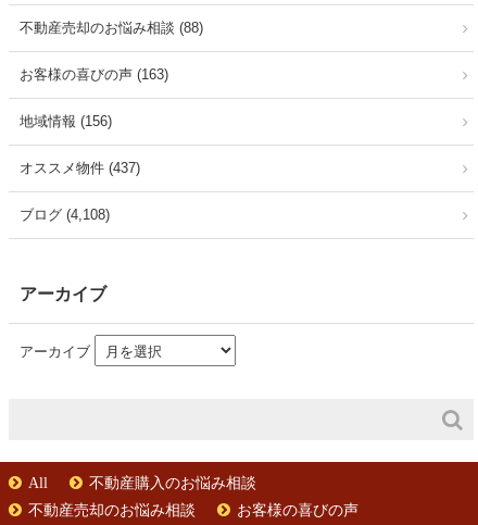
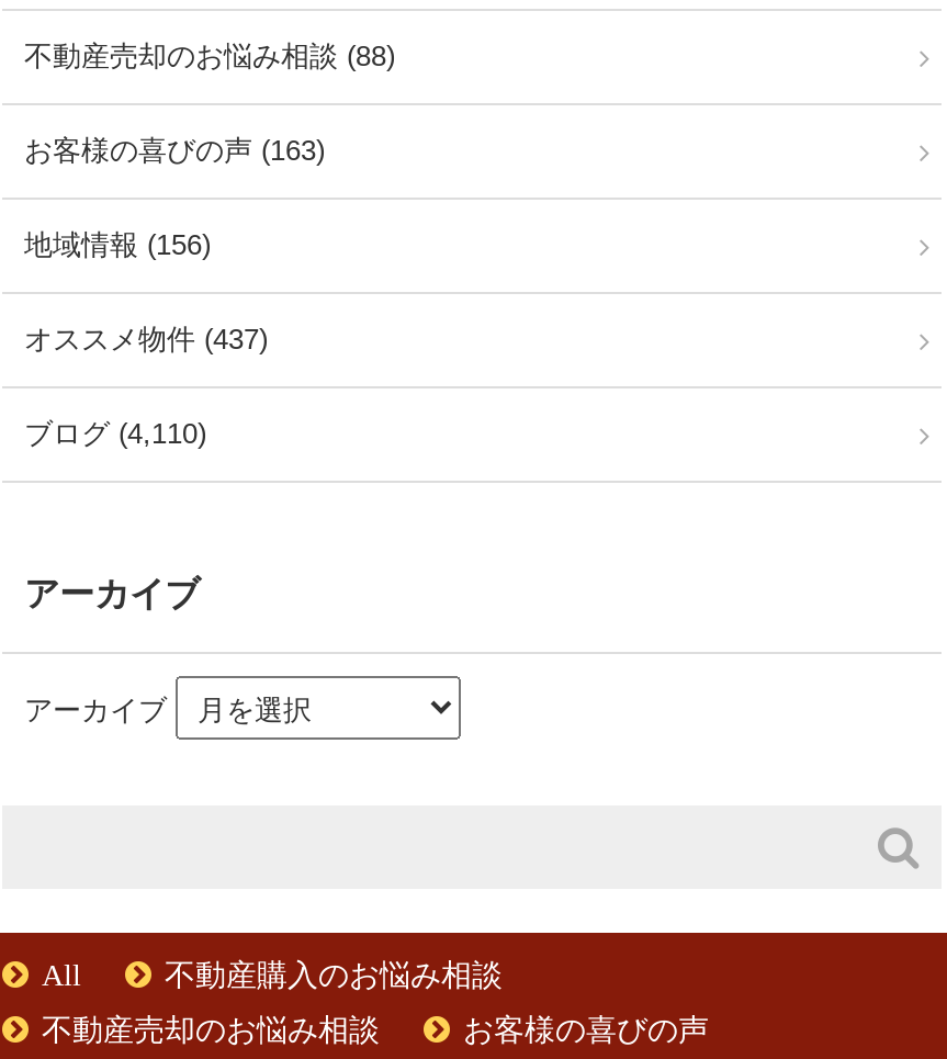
[20,206,110,222] ブログ (4,108) -> [24,416,206,449] ブログ (4,110)

